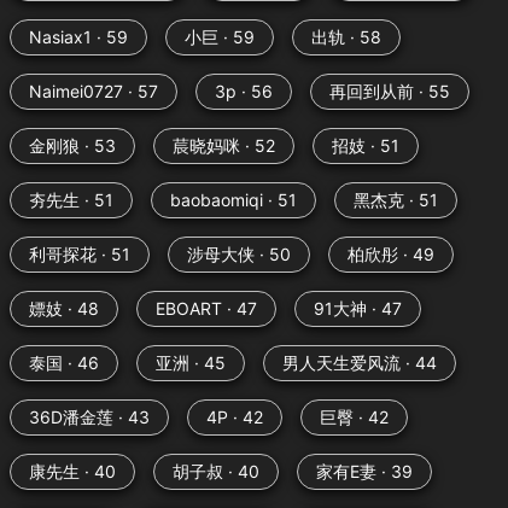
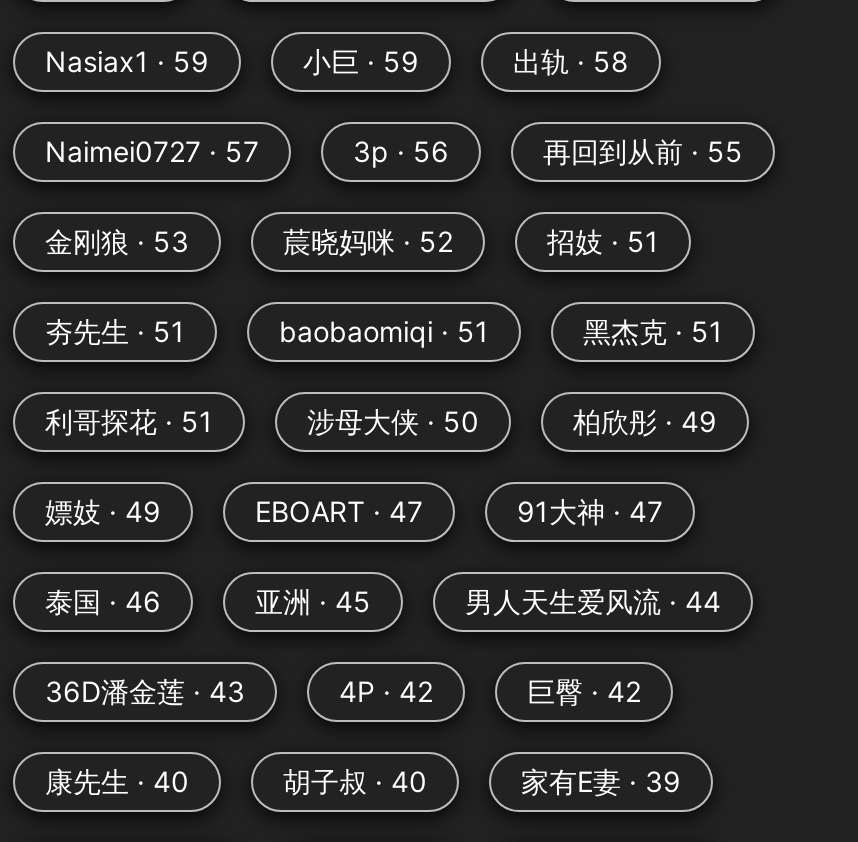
[29,298,99,319] 嫖妓 · 48 -> [45,494,161,528] 嫖妓 · 49

